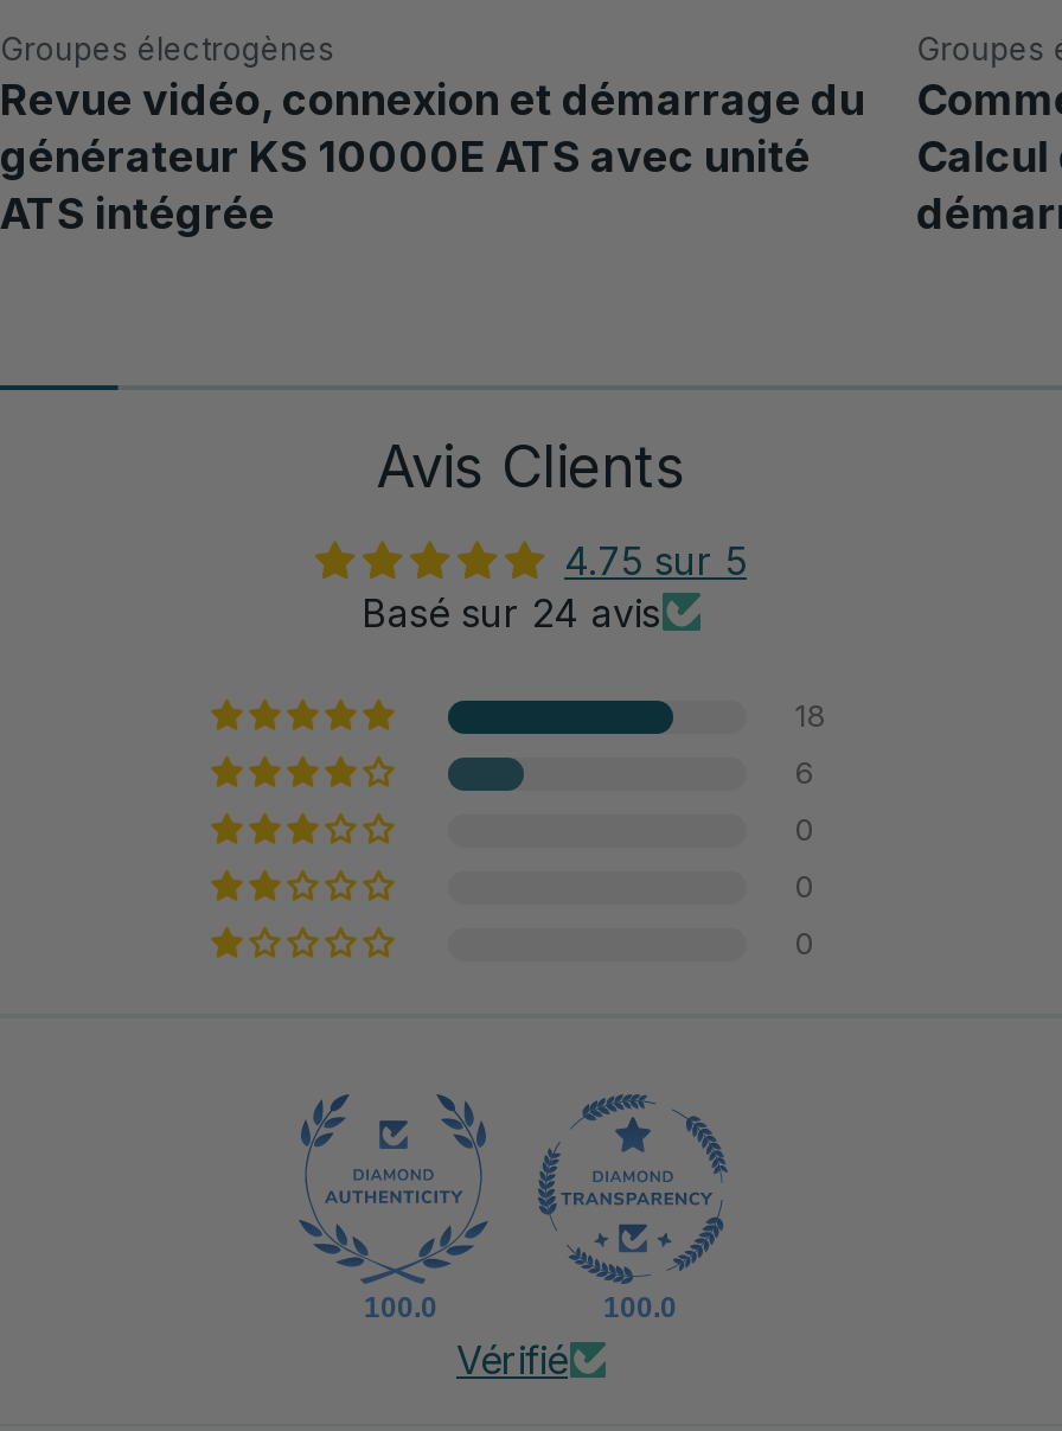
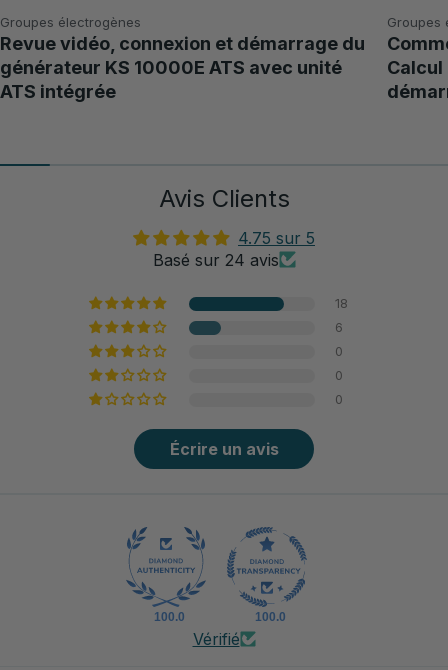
none -> [169,438,278,458] Écrire un avis

